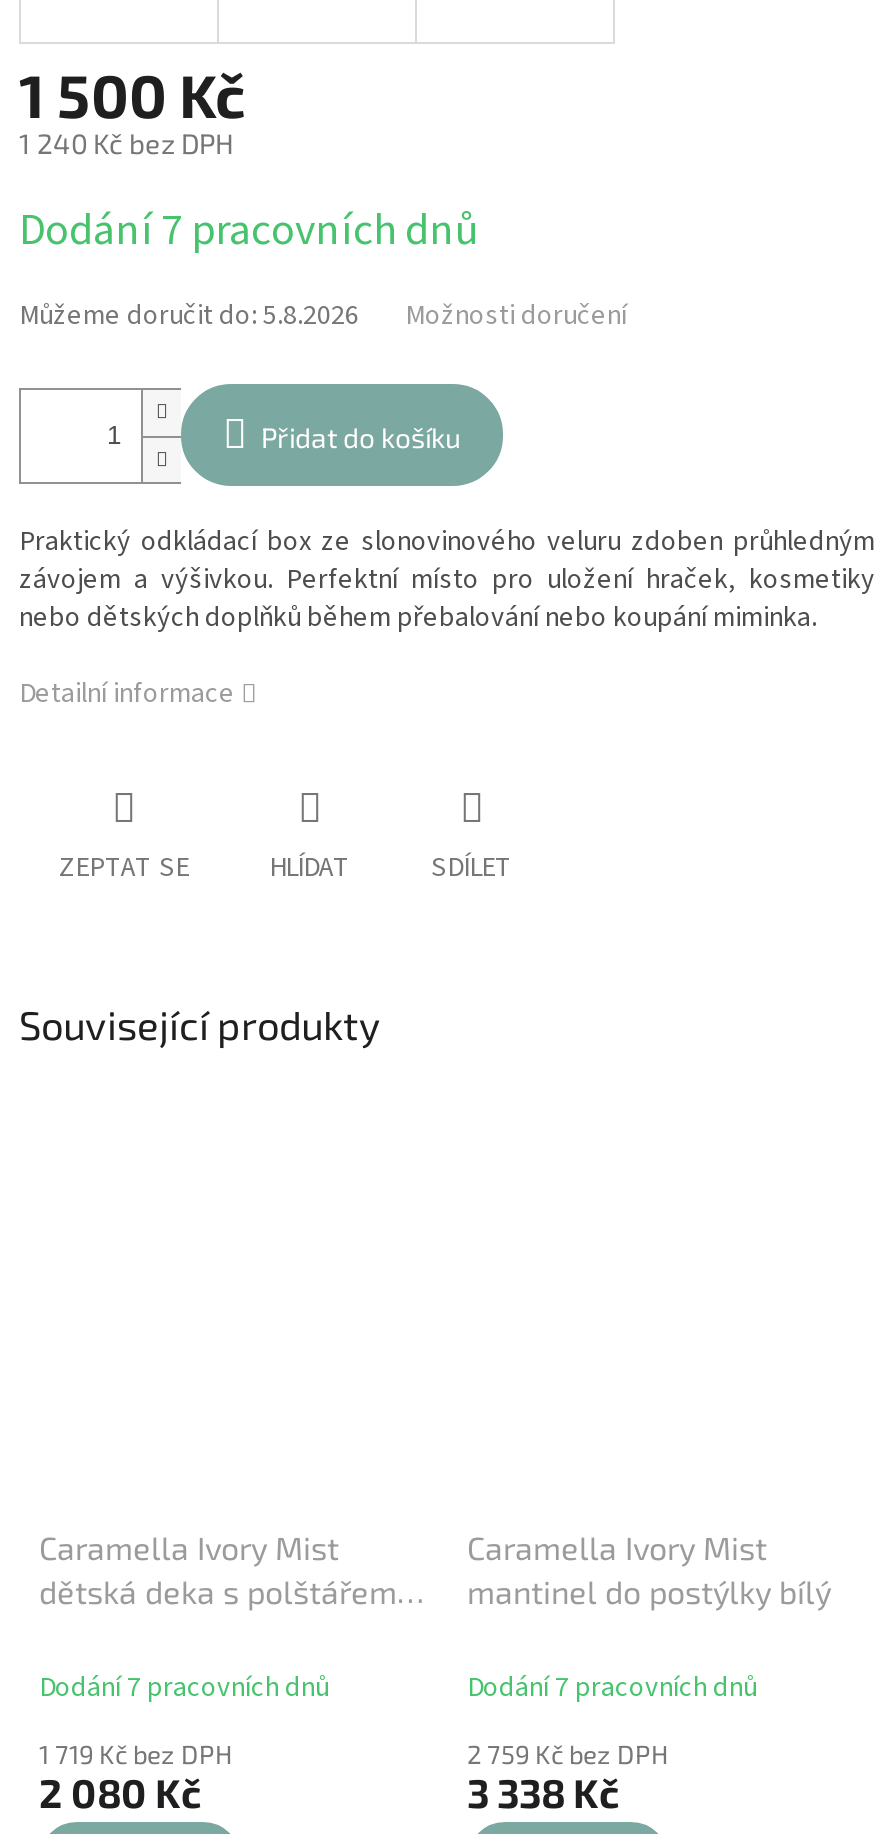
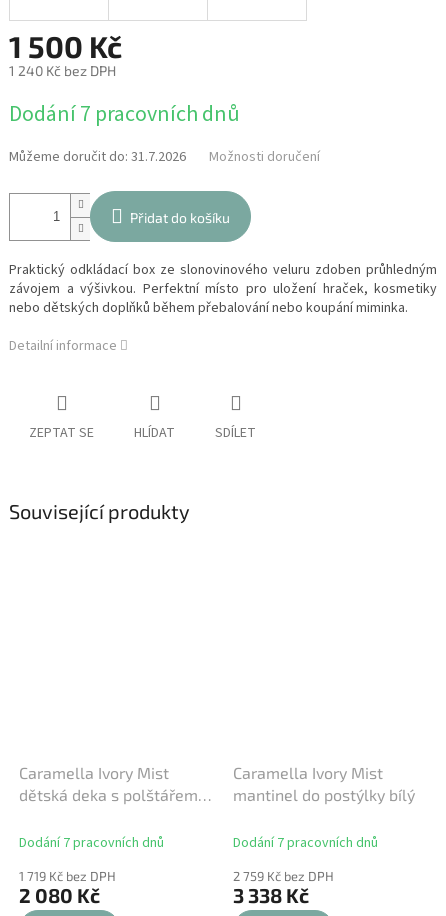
[19,297,359,337] Můžeme doručit do: 5.8.2026 -> [9,147,186,167] Můžeme doručit do: 31.7.2026

